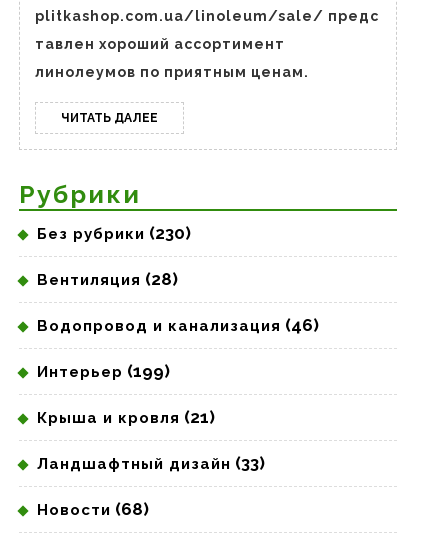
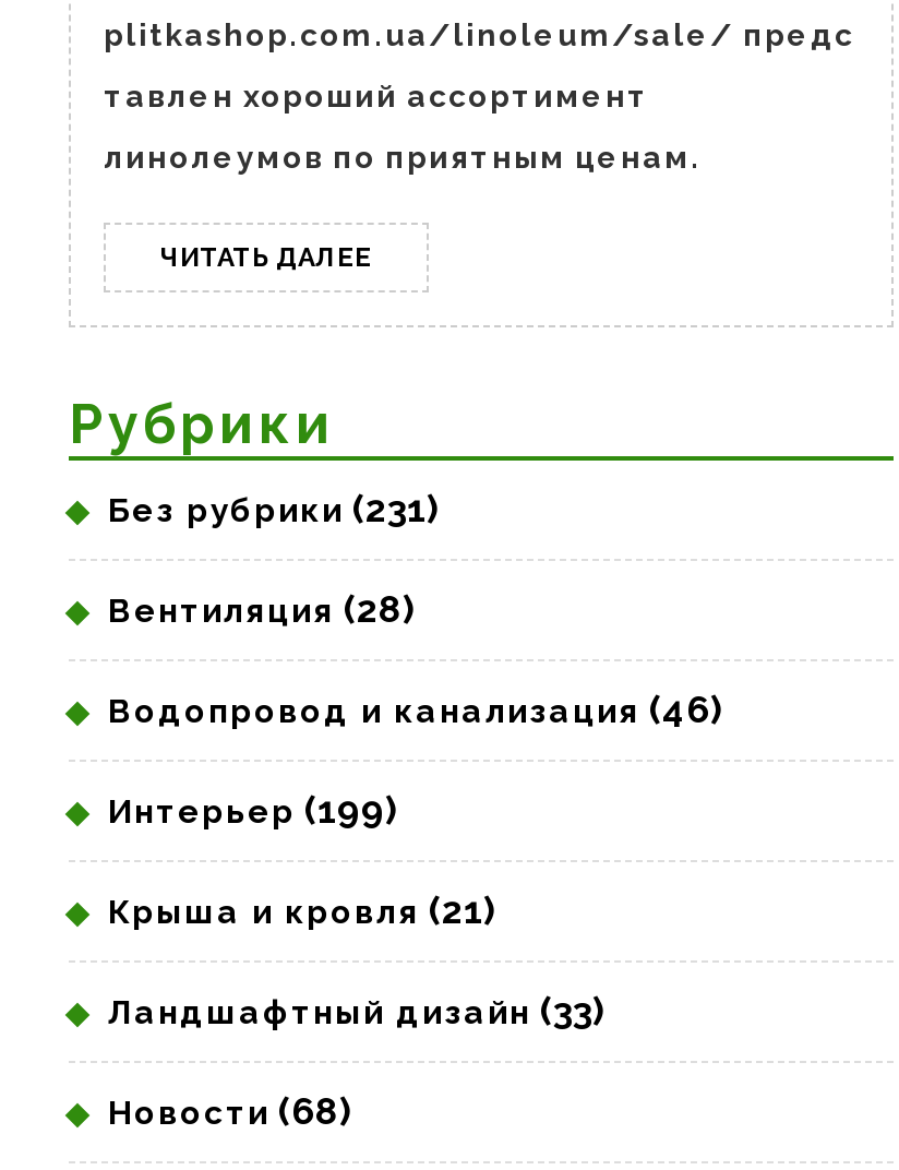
[37,223,191,243] Без рубрики (230) -> [108,486,440,530] Без рубрики (231)

